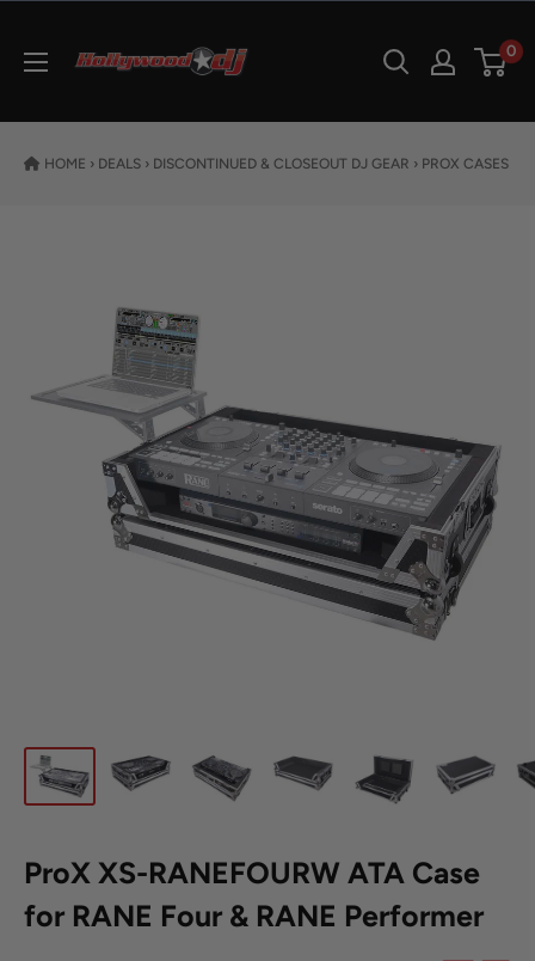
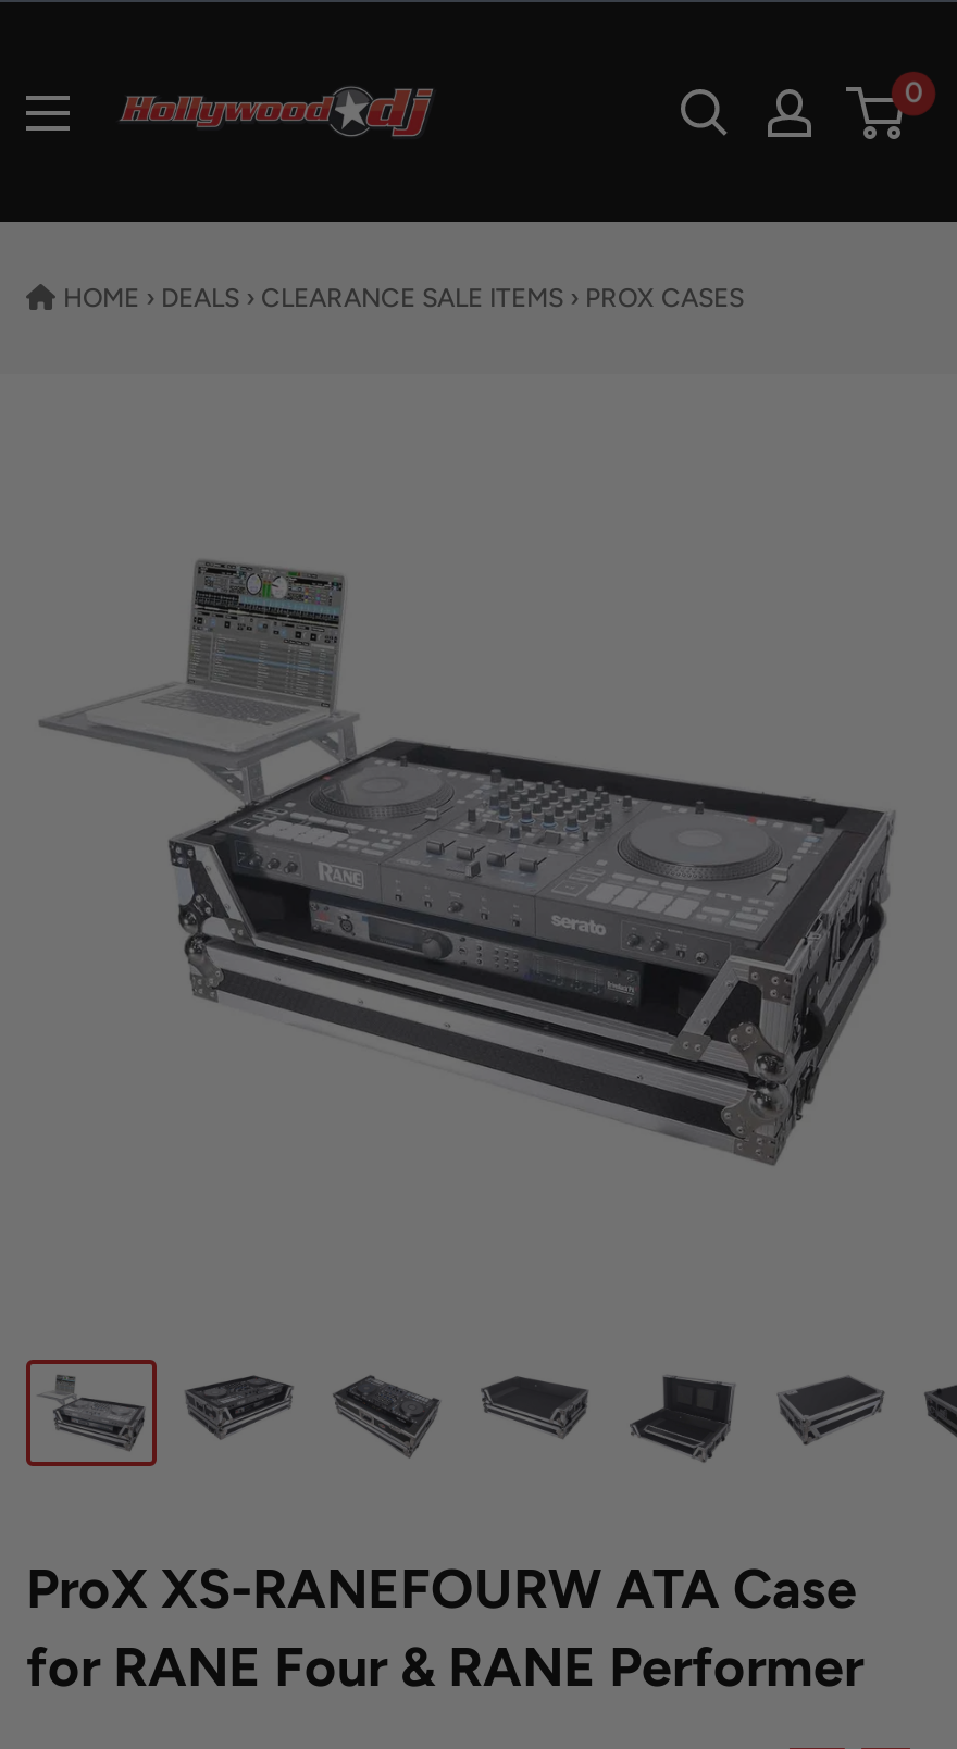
[41,155,509,172] HOME › DEALS › DISCONTINUED & CLOSEOUT DJ GEAR › PROX CASES -> [57,283,744,313] HOME › DEALS › CLEARANCE SALE ITEMS › PROX CASES

